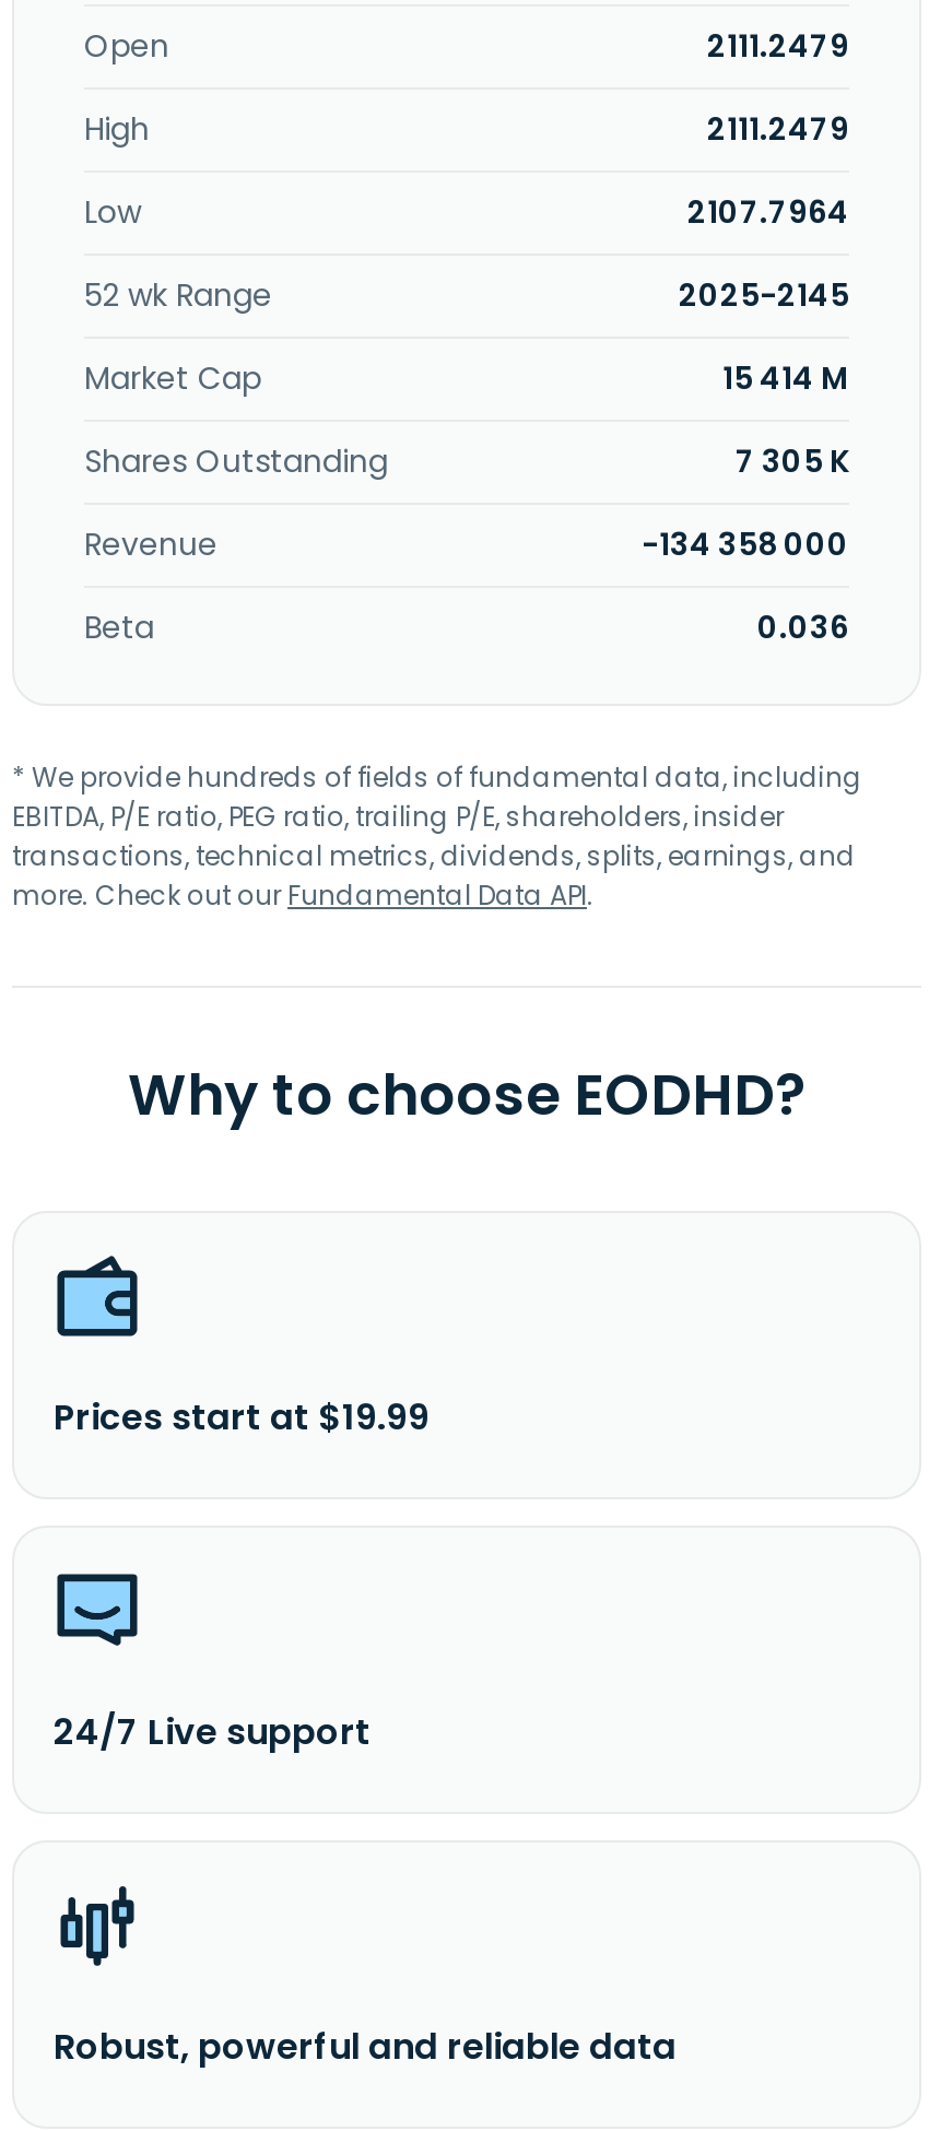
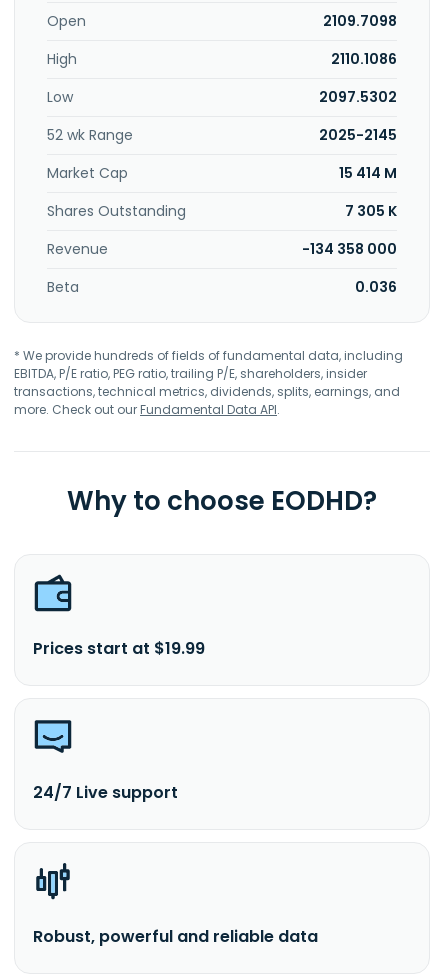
[707,24,849,68] 2111.2479 -> [323,11,397,31] 2109.7098
[707,107,849,151] 2111.2479 -> [331,49,397,69] 2110.1086
[687,190,849,234] 2107.7964 -> [319,87,397,107] 2097.5302

